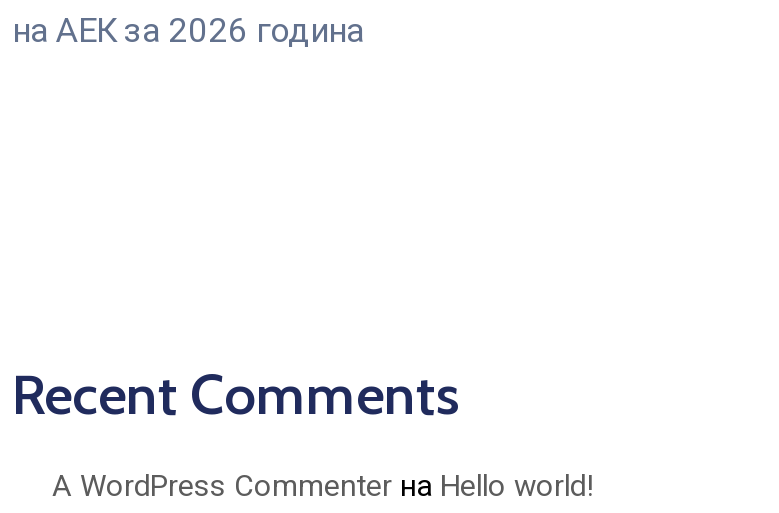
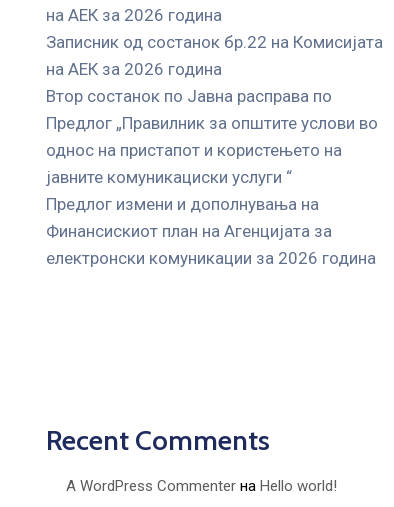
none -> [46,32,383,268] Записник од состанок бр.22 на Комисијата | на АЕК за 2026 година | Втор состанок по Јавна расправа по | Предлог „Правилник за општите услови во | однос на пристапот и користењето на | јавните комуникациски услуги “ | Предлог измени и дополнувања на | Финансискиот план на Агенцијата за | електронски комуникации за 2026 година

